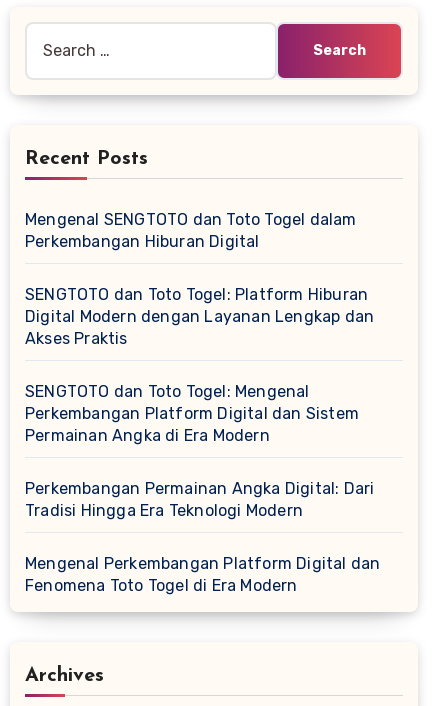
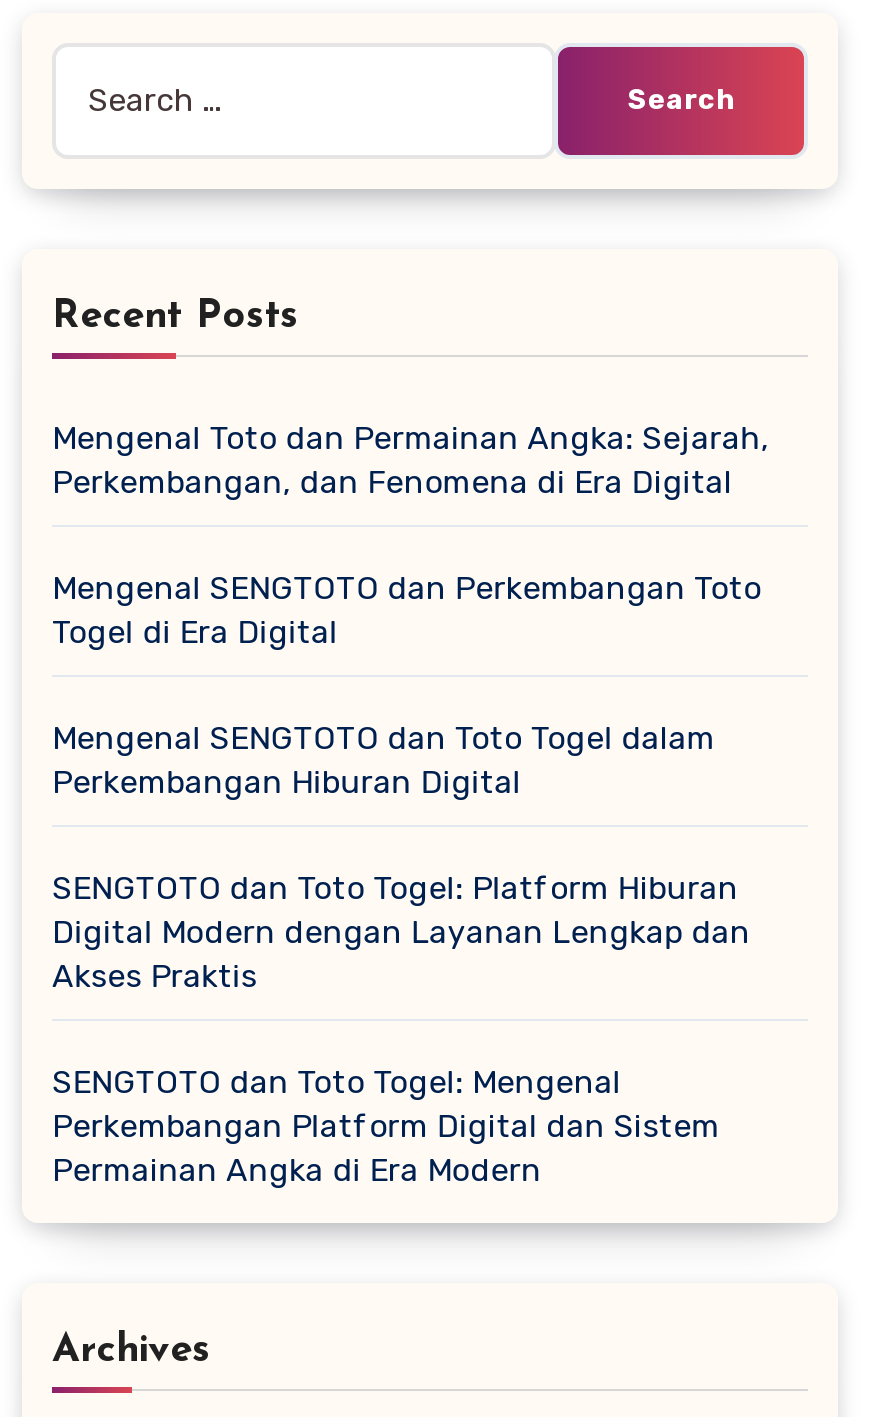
none -> [52,419,769,651] Mengenal Toto dan Permainan Angka: Sejarah, | Perkembangan, dan Fenomena di Era Digital | Mengenal SENGTOTO dan Perkembangan Toto | Togel di Era Digital
moved [25,210,374,445] -> [52,719,750,1189]: Mengenal SENGTOTO dan Toto Togel dalam | Perkembangan Hiburan Digital | SENGTOTO dan Toto Togel: Platform Hiburan | Digital Modern dengan Layanan Lengkap dan | Akses Praktis | SENGTOTO dan Toto Togel: Mengenal | Perkembangan Platform Digital dan Sistem | Permainan Angka di Era Modern
[25,479,380,595] Perkembangan Permainan Angka Digital: Dari | Tradisi Hingga Era Teknologi Modern | Mengenal Perkembangan Platform Digital dan | Fenomena Toto Togel di Era Modern -> none

